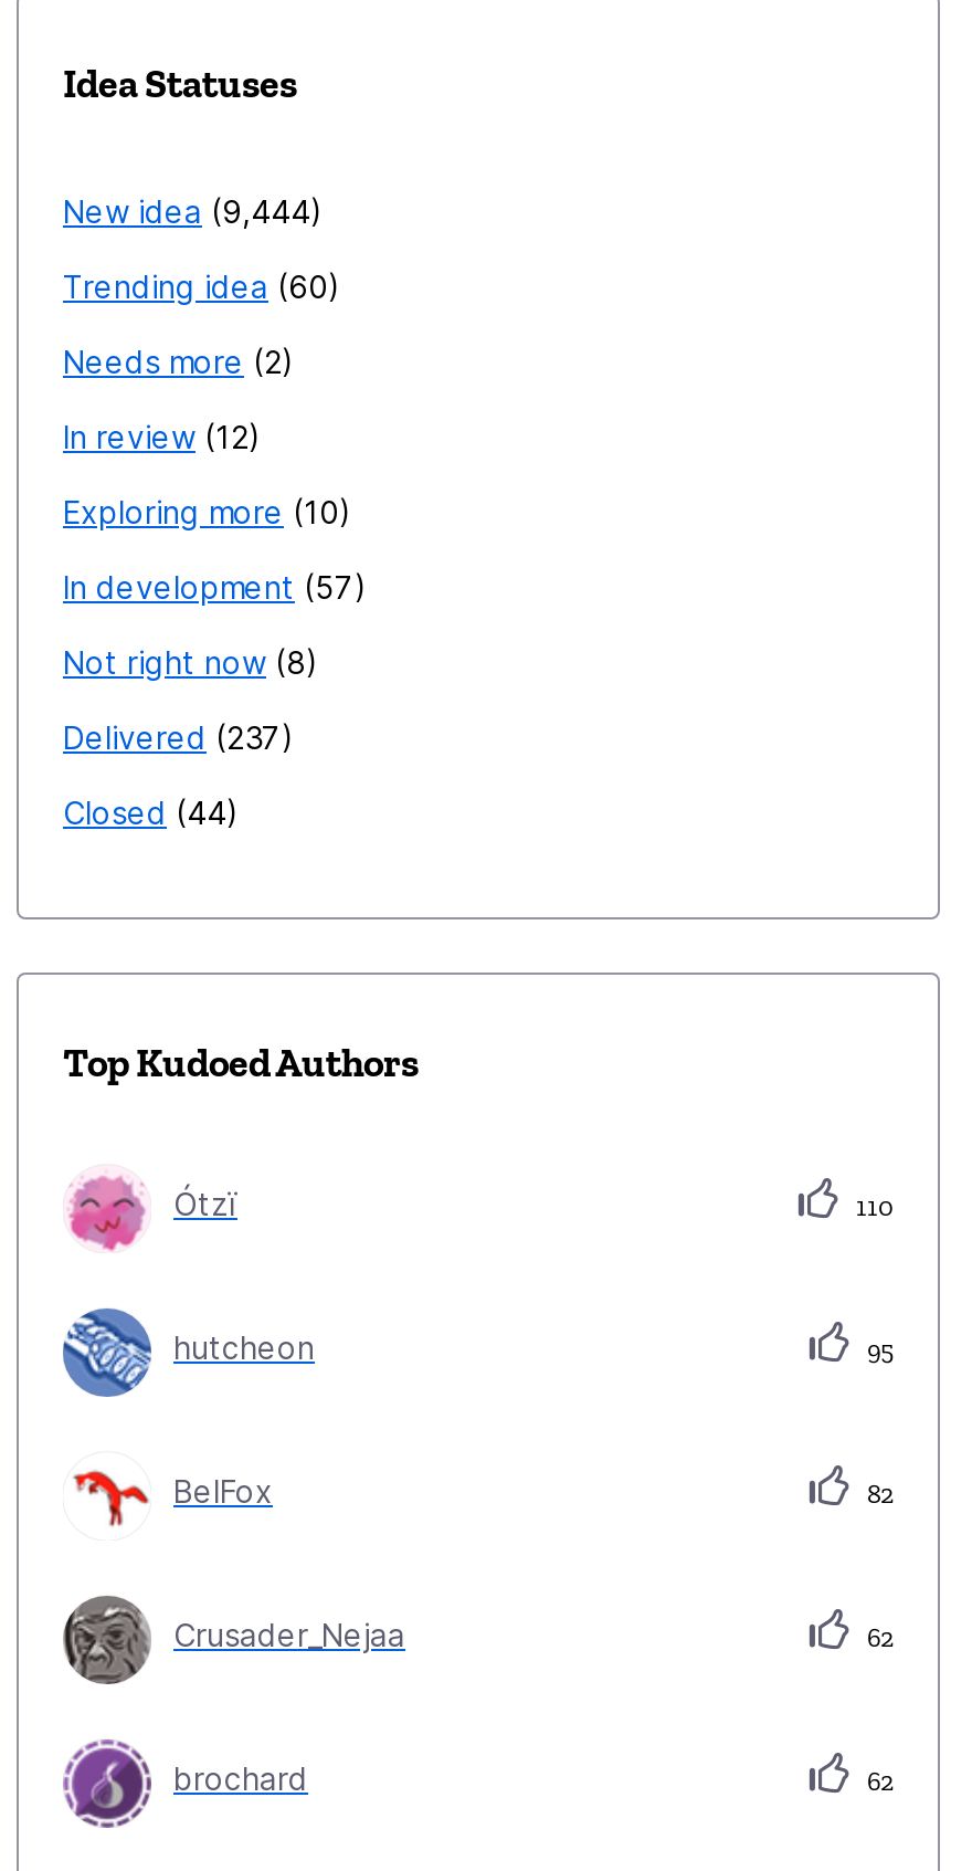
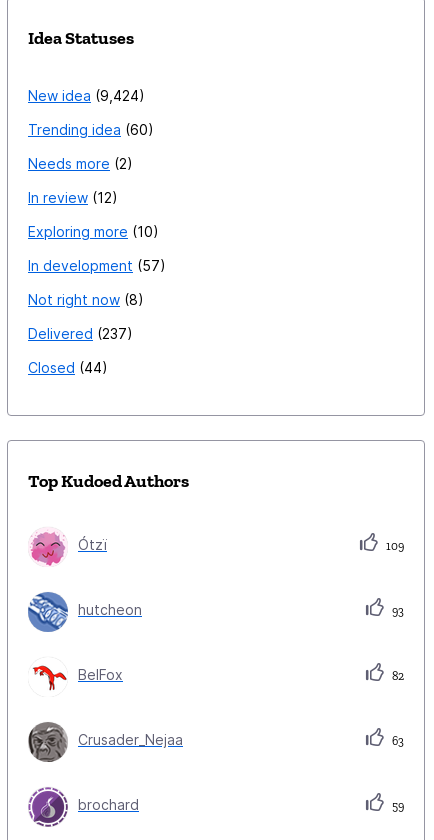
[63,192,310,230] New idea 9,444 -> [28,87,139,104] New idea 9,424
[849,1191,894,1222] 110 -> [383,539,404,553] 109
[860,1335,894,1366] 95 -> [389,604,404,618] 93
[860,1622,894,1653] 62 -> [389,734,404,748] 63
[860,1766,894,1797] 62 -> [389,799,404,813] 59

